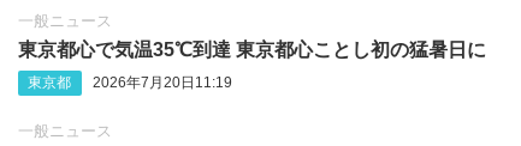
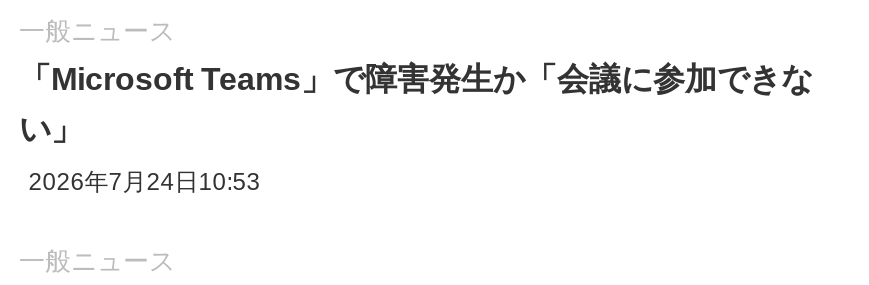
[18,39,486,91] 東京都心で気温35℃到達 東京都心ことし初の猛暑日に | 東京都 | 2026年7月20日11:19 -> [19,63,813,196] 「Microsoft Teams」で障害発生か「会議に参加できな | い」 | 2026年7月24日10:53

